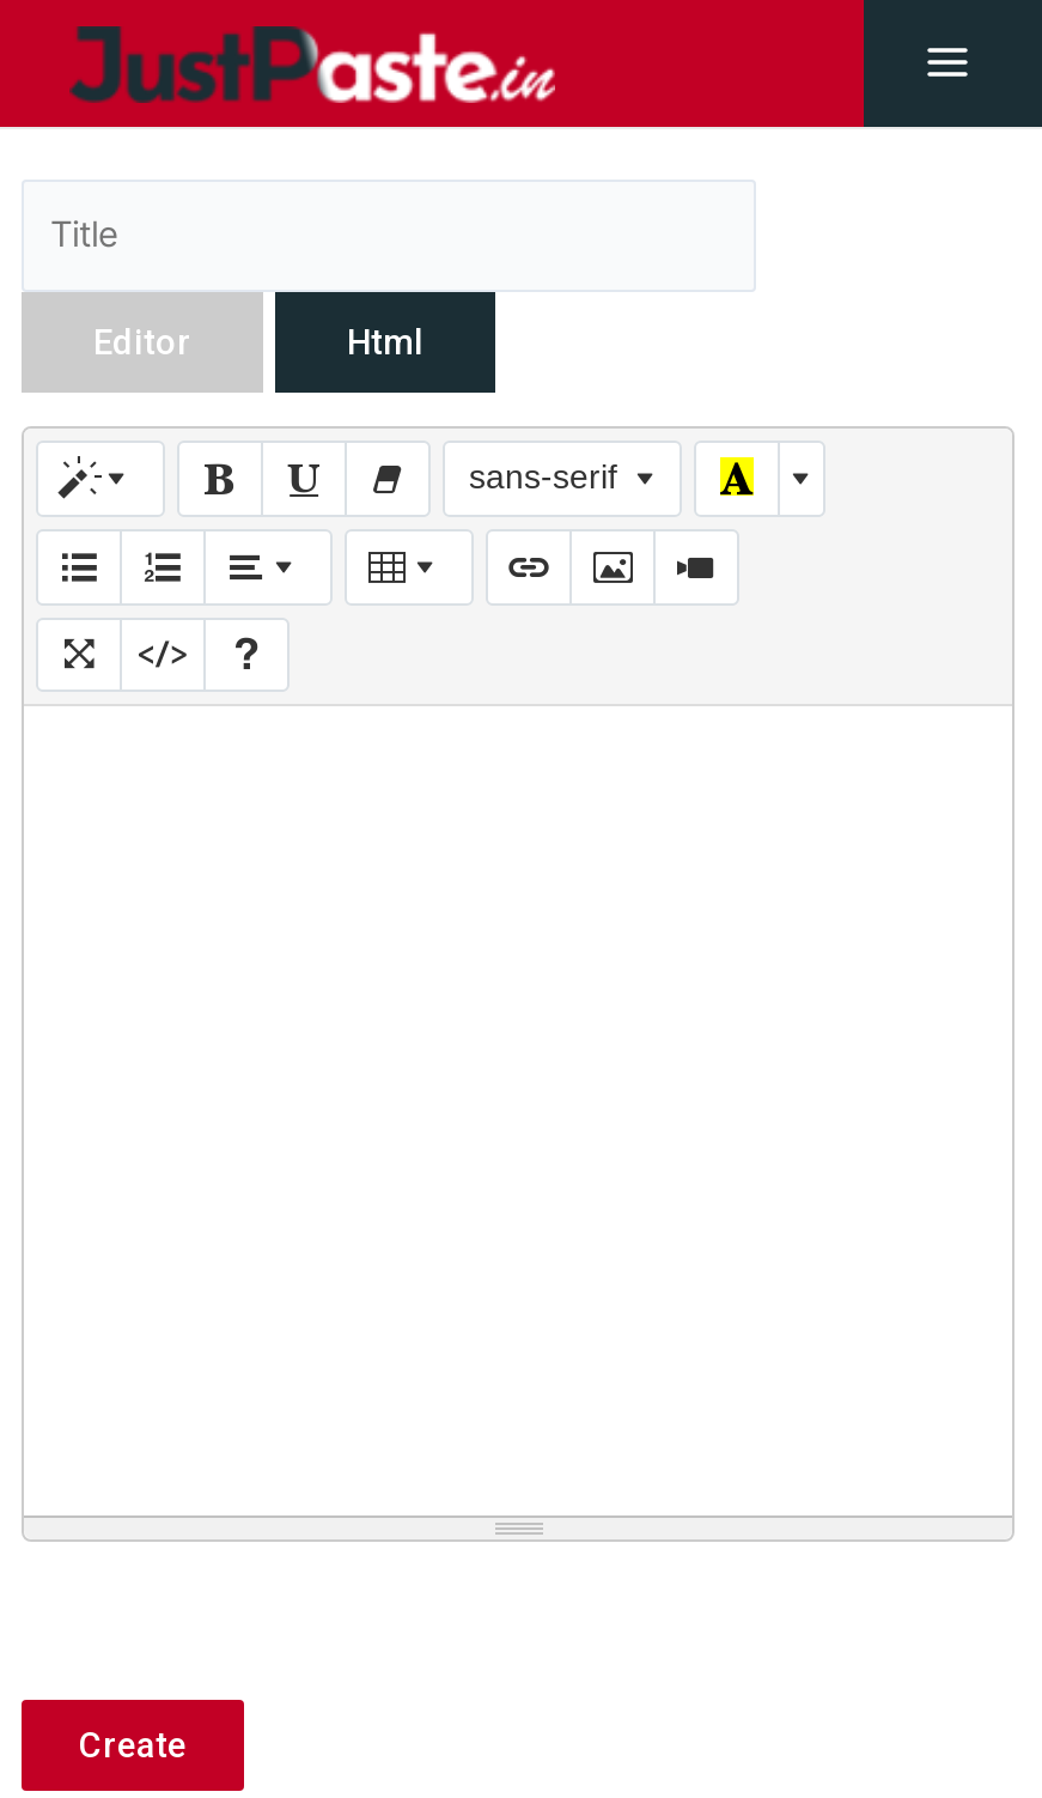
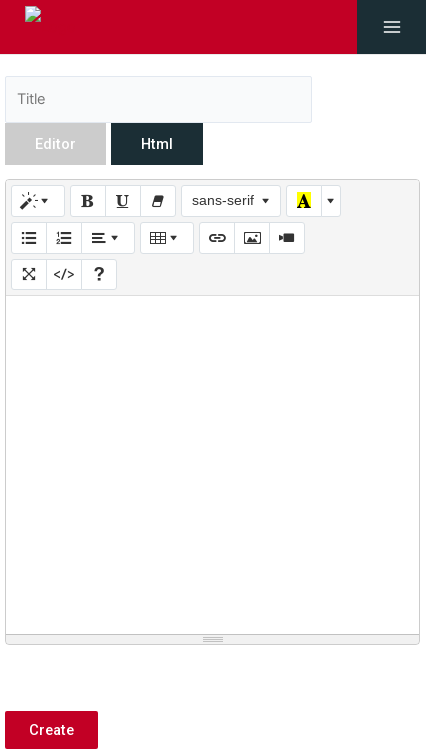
[69,12,555,105] [image] -> none

